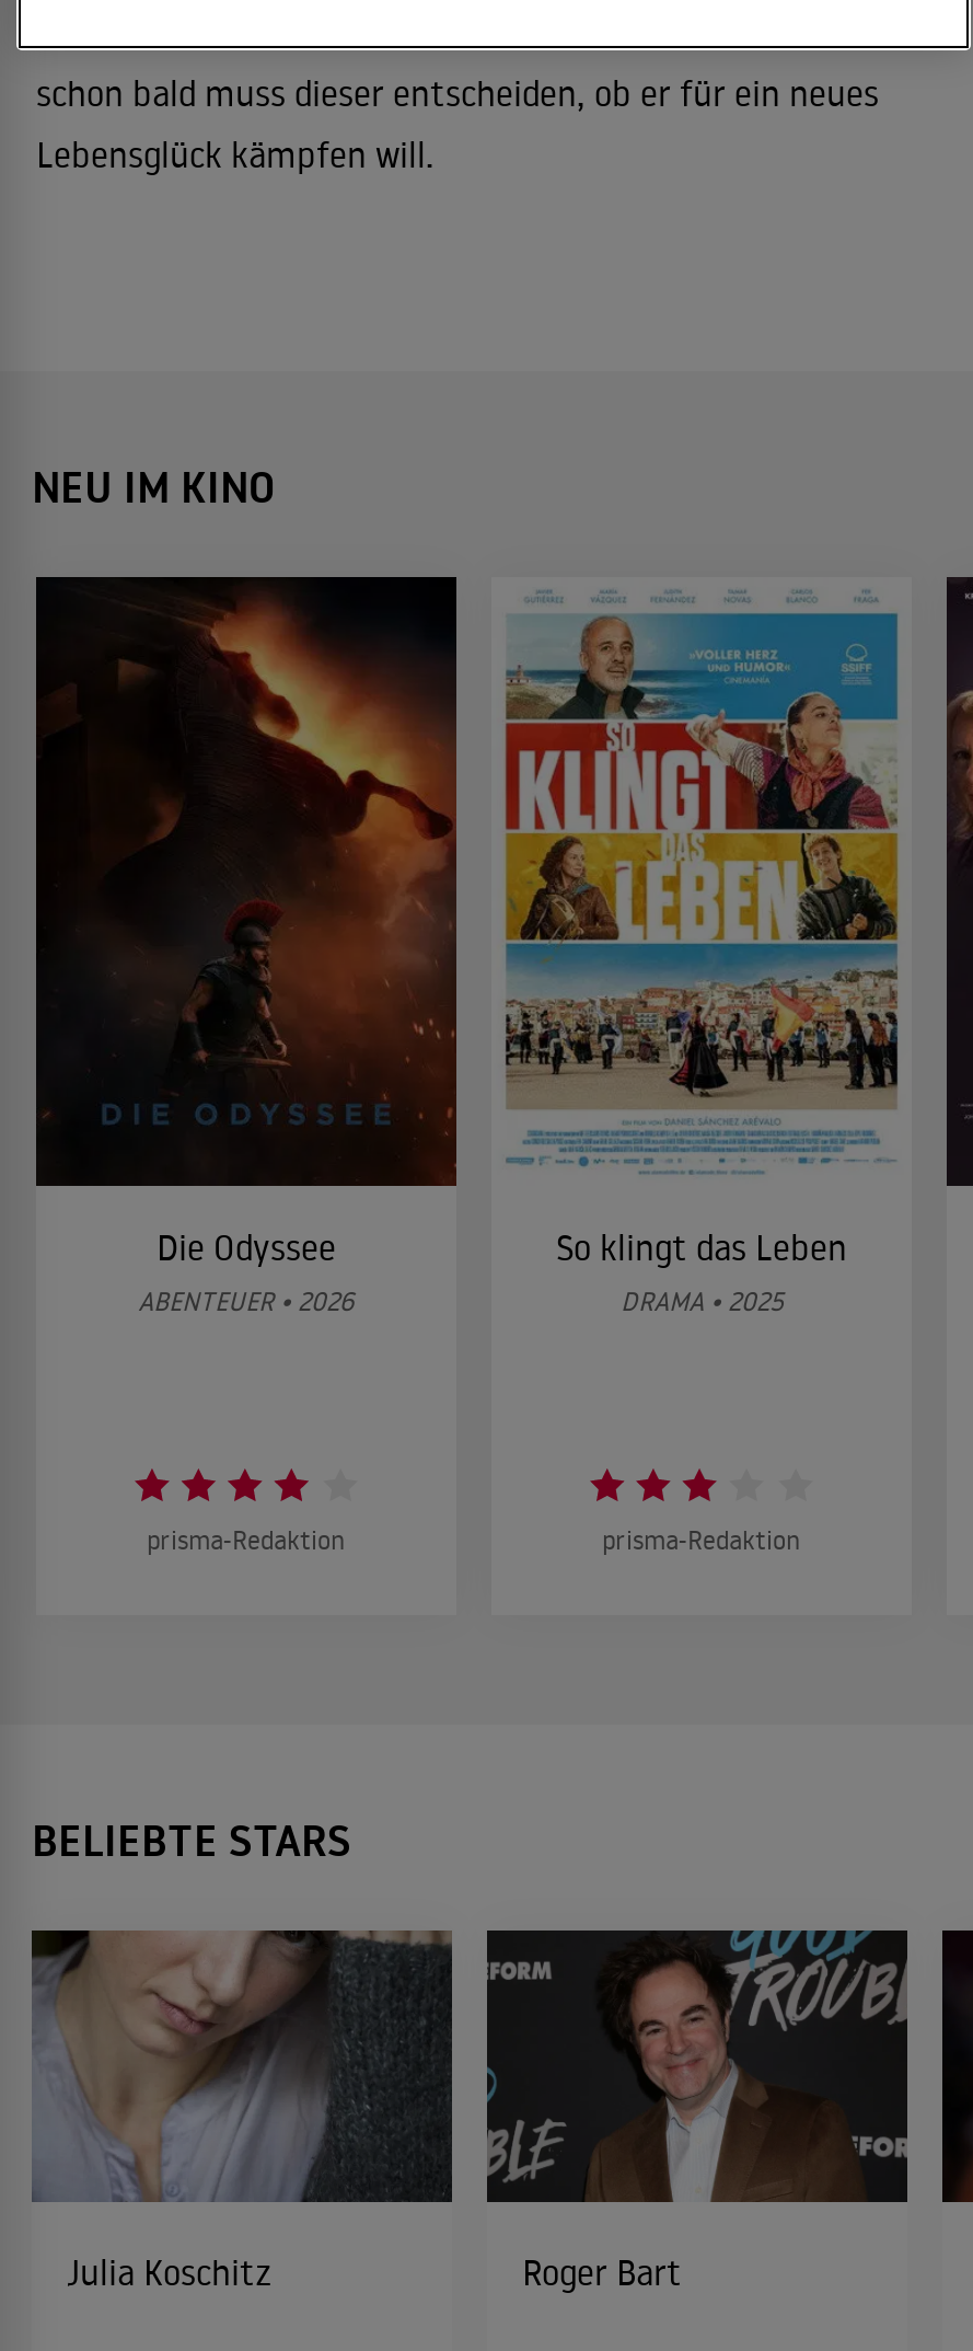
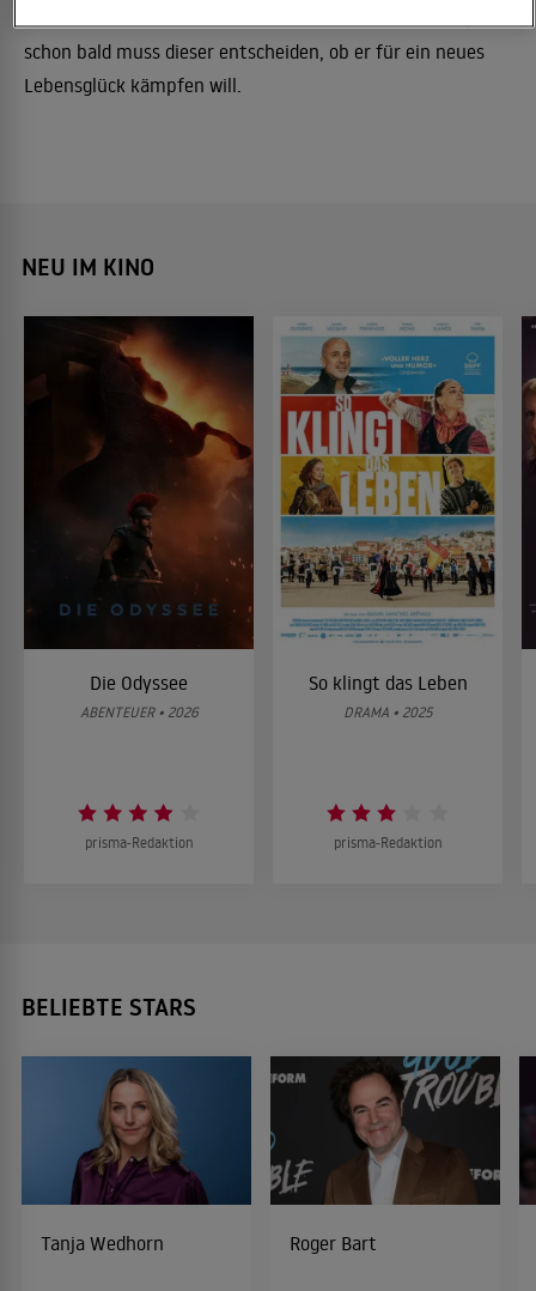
[32,1931,450,2295] [image] | Julia Koschitz -> [23,1056,251,1256] [image] | Tanja Wedhorn

